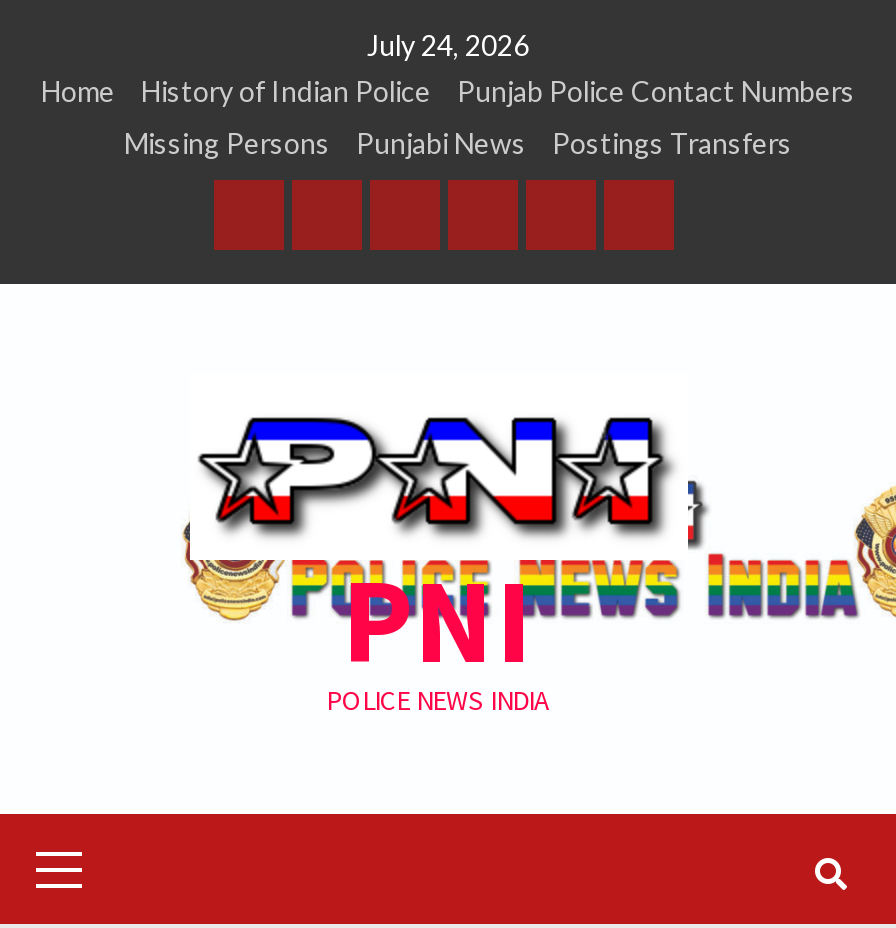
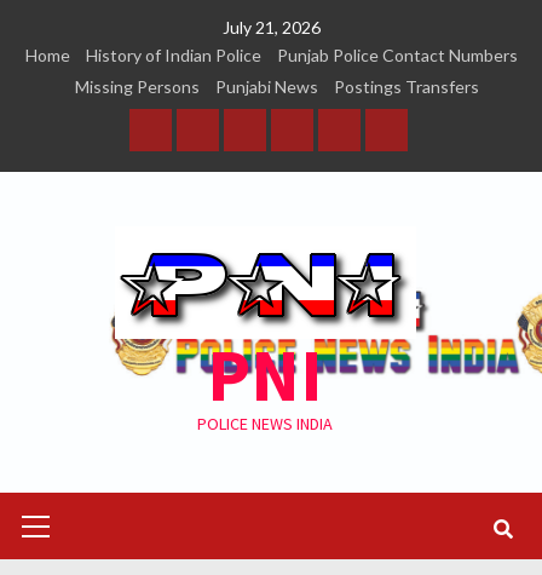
[367,28,529,62] July 24, 2026 -> [222,17,320,38] July 21, 2026

